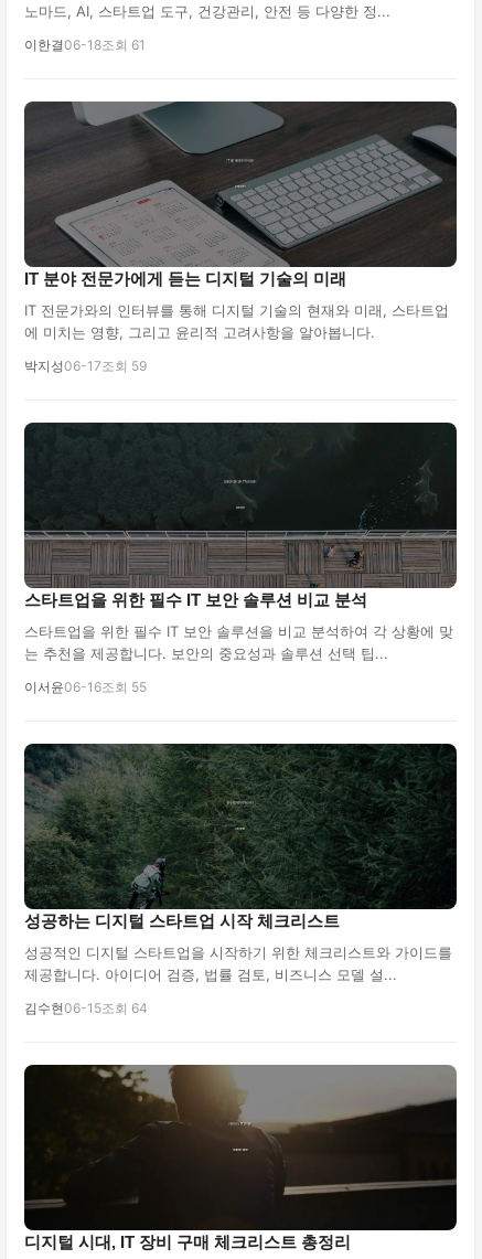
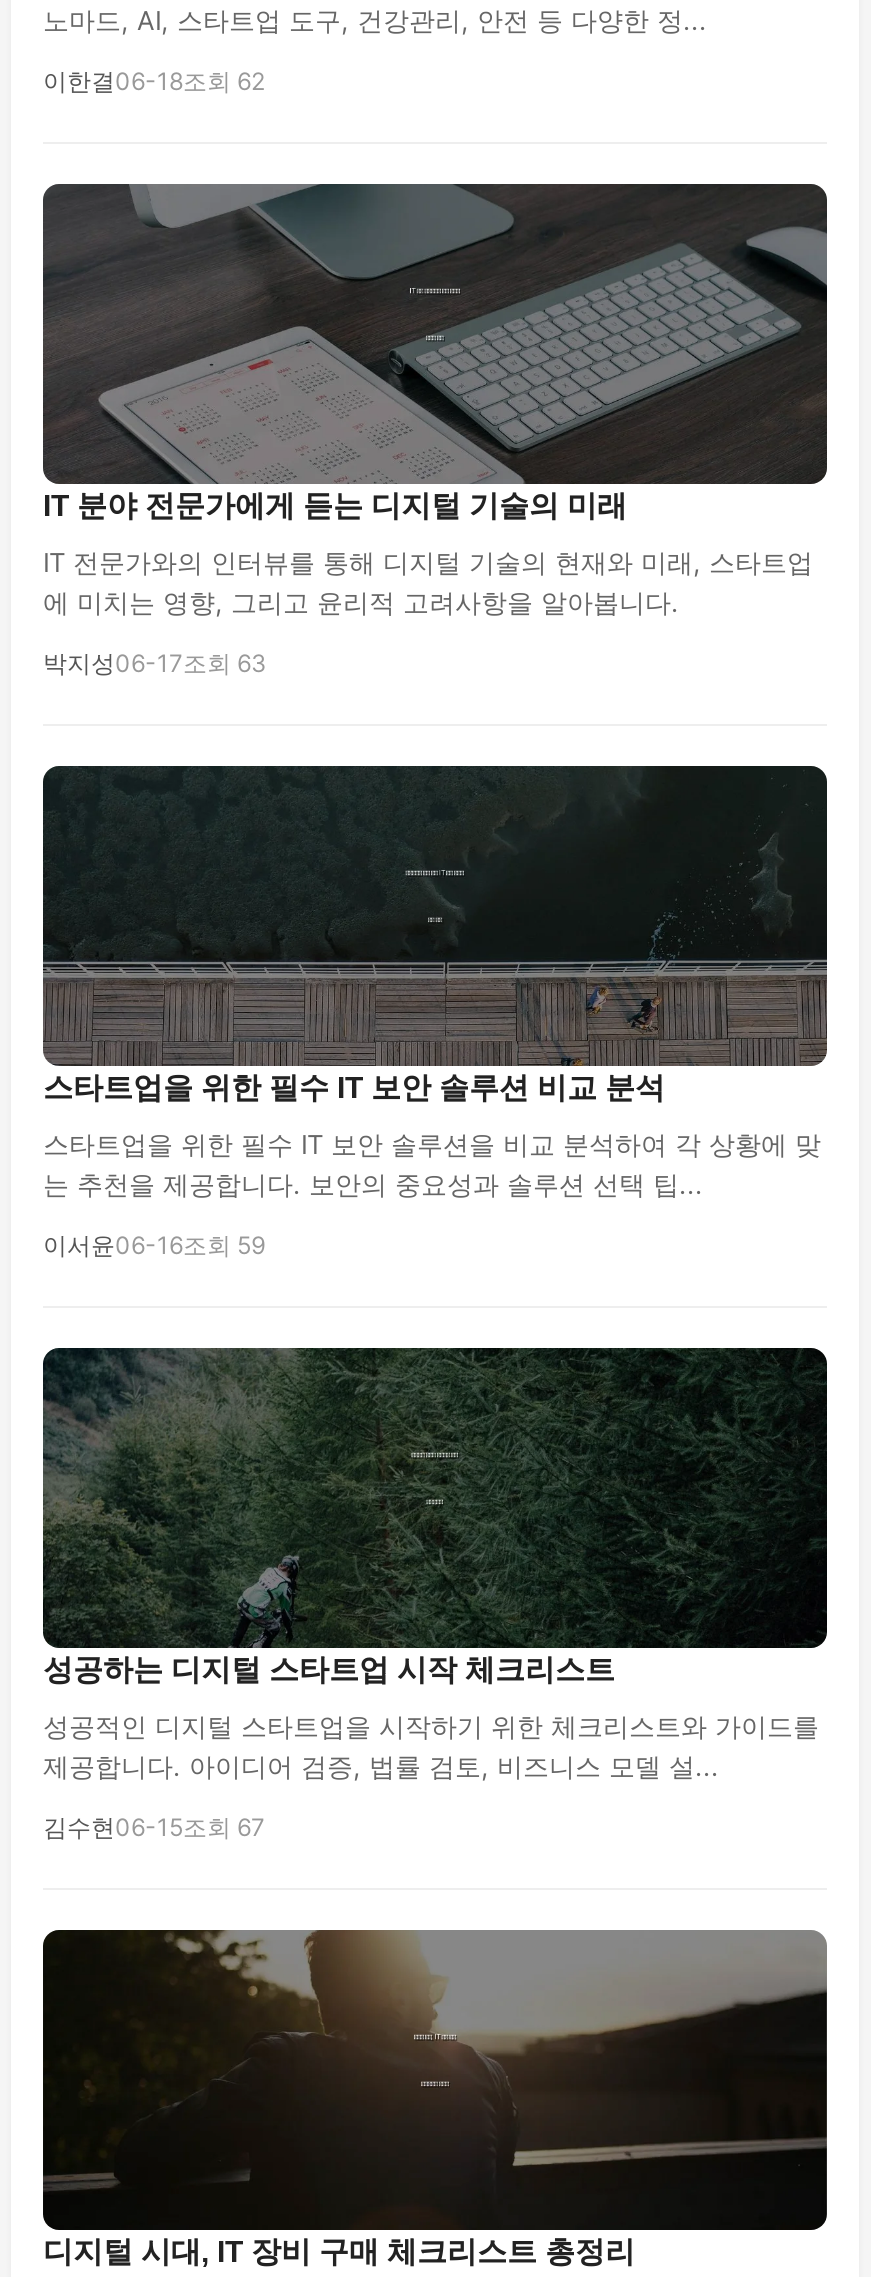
[24,36,146,53] 이한결 06-18조회 61 -> [43,66,265,96] 이한결 06-18조회 62
[24,358,147,374] 박지성06-17조회 59 -> [43,648,267,678] 박지성06-17조회 63
[24,679,147,695] 이서윤06-16조회 55 -> [43,1230,265,1260] 이서윤06-16조회 59
[24,1000,148,1016] 김수현 06-15조회 64 -> [43,1812,265,1842] 김수현 06-15조회 67

